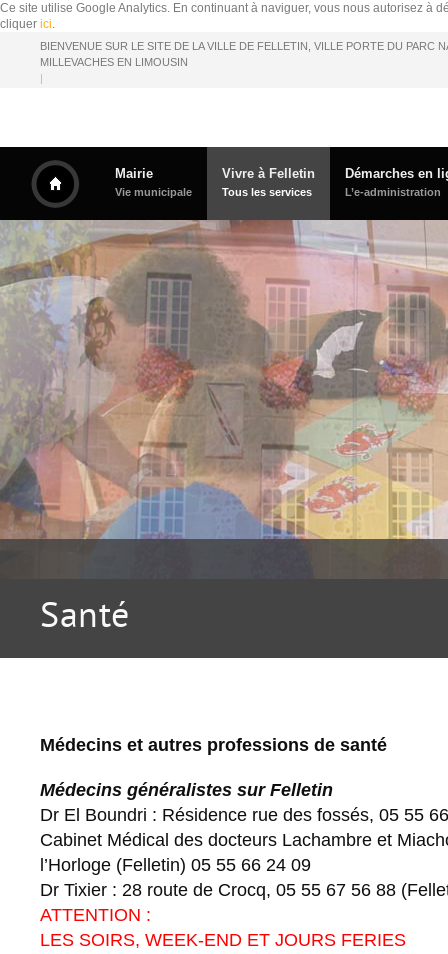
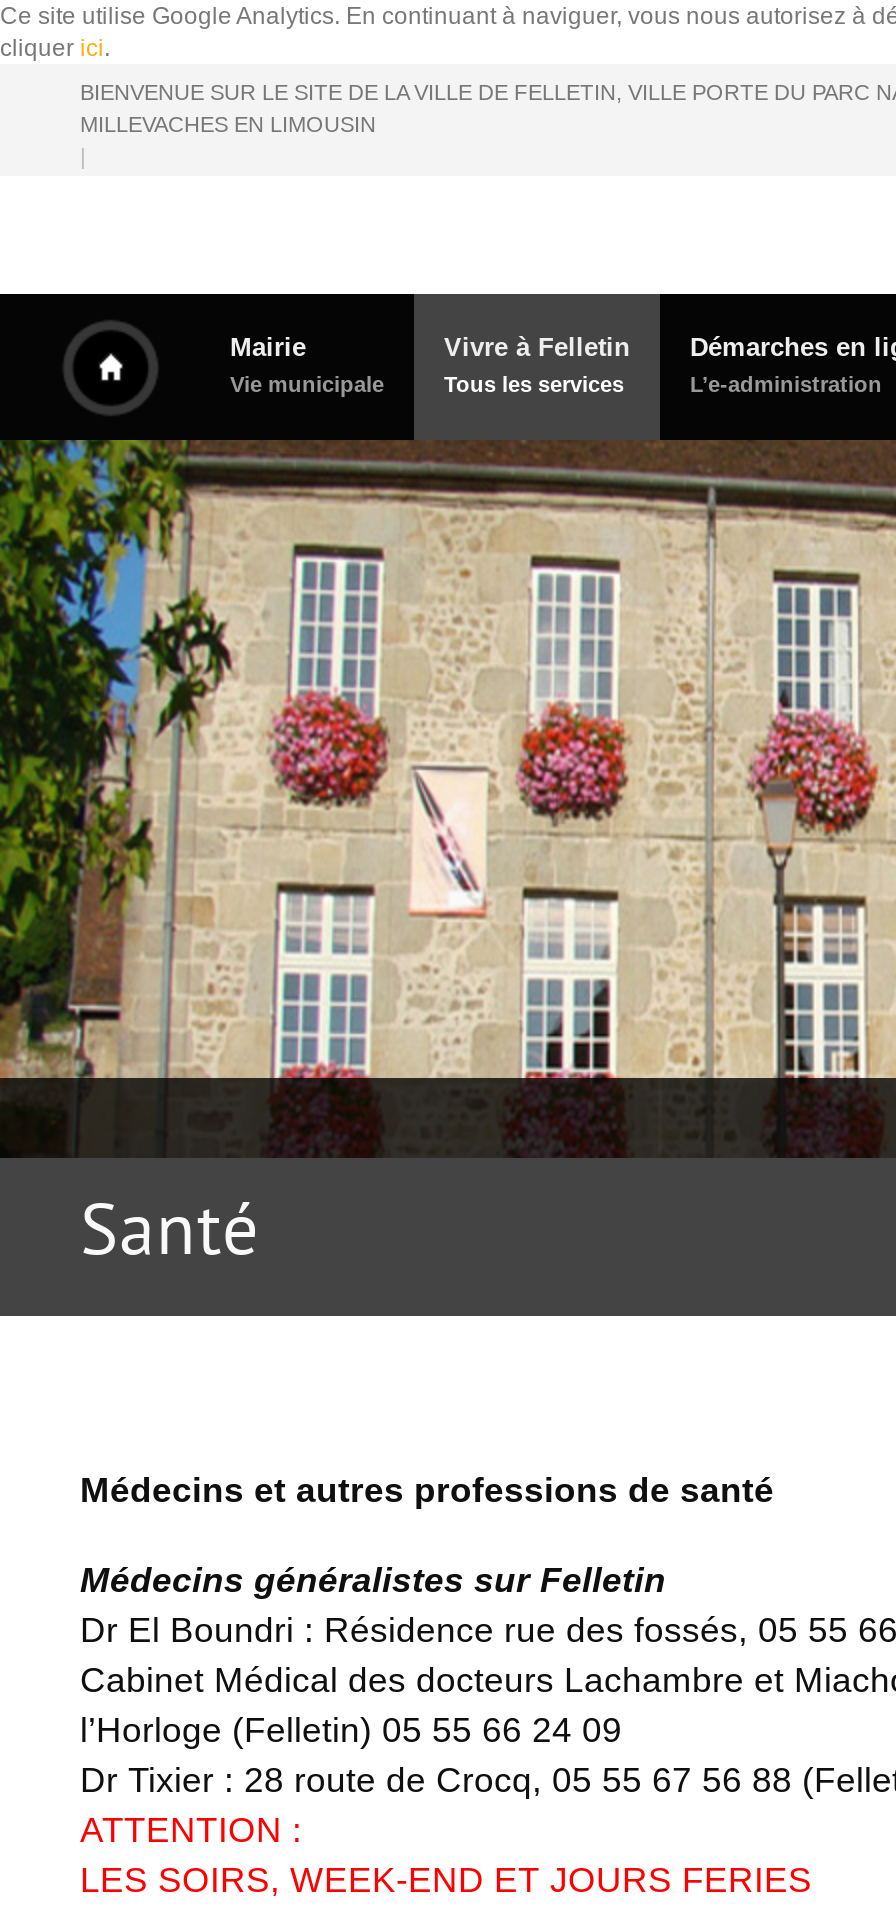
[3,219,445,578] [image] -> [6,440,890,1158] [image]

